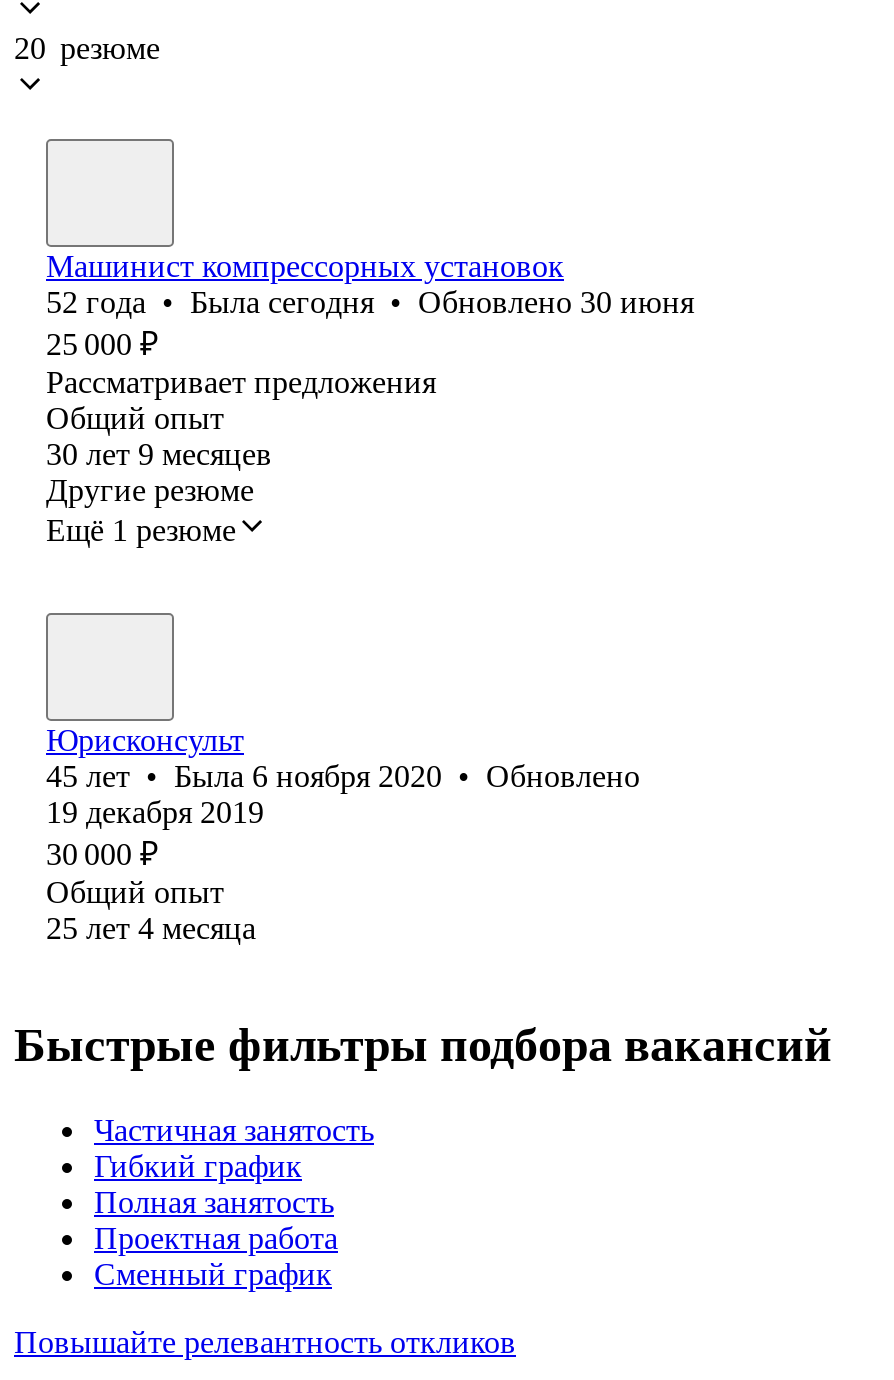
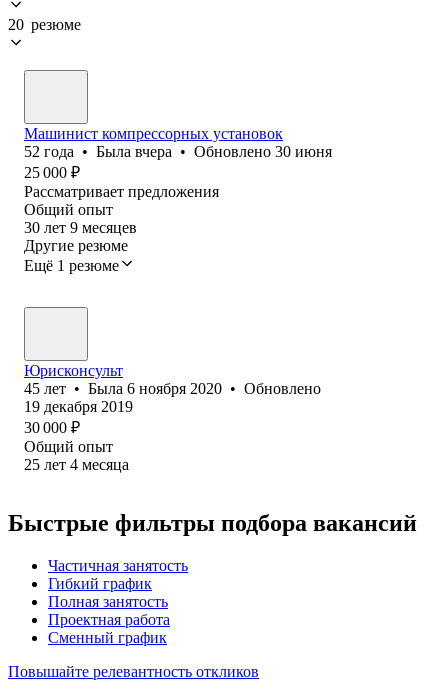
[46,285,694,319] 52 года • Была сегодня • Обновлено 30 июня -> [24,143,332,160] 52 года • Была вчера • Обновлено 30 июня

